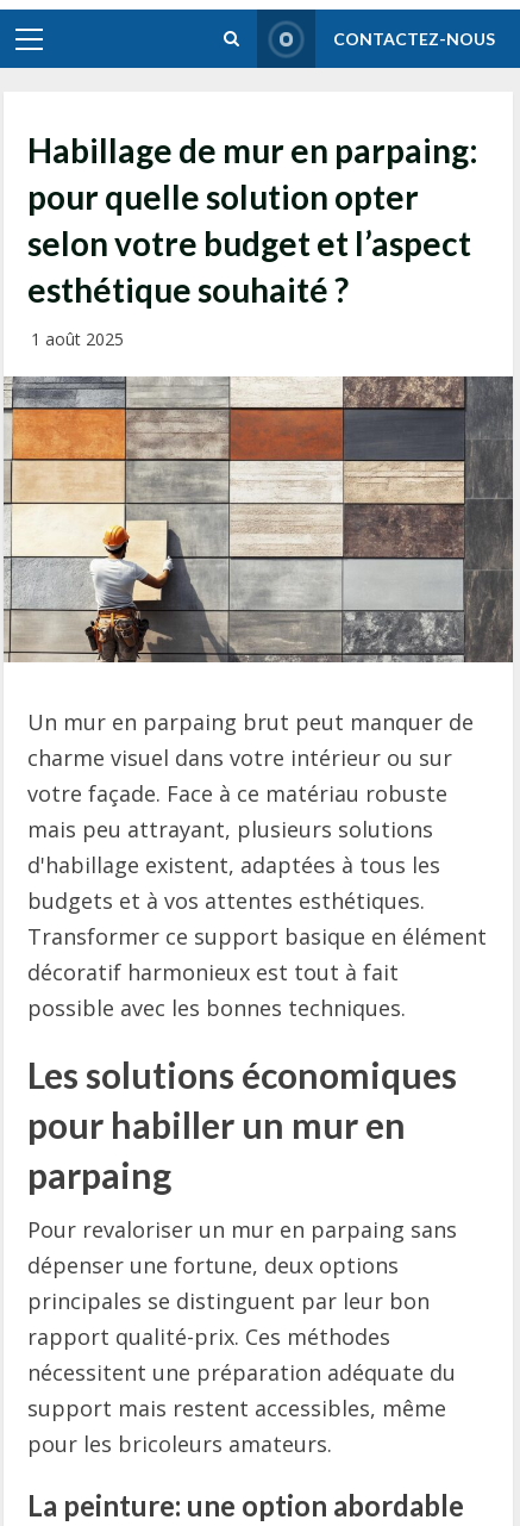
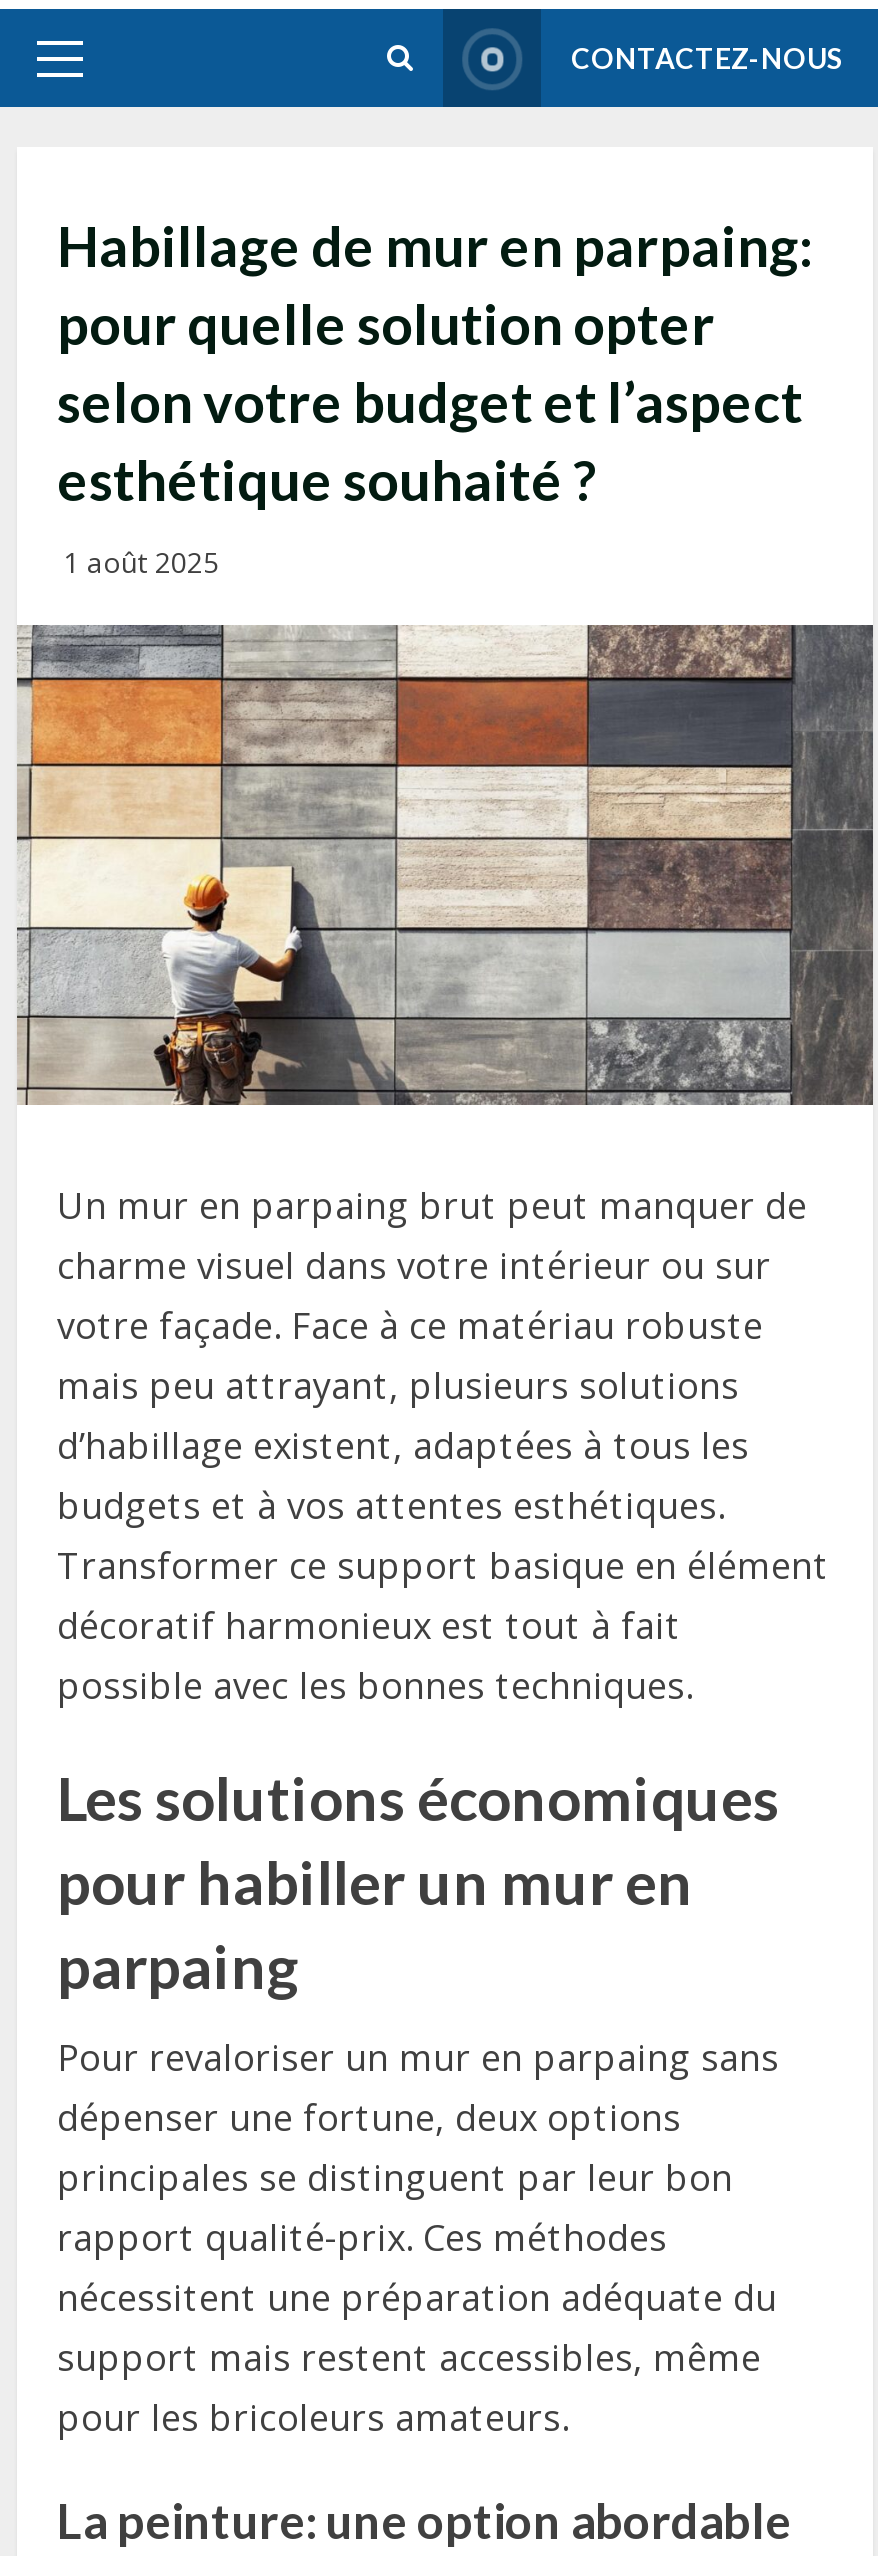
[27,851,440,879] d'habillage existent, adaptées à tous les -> [57,1422,749,1470] d’habillage existent, adaptées à tous les

